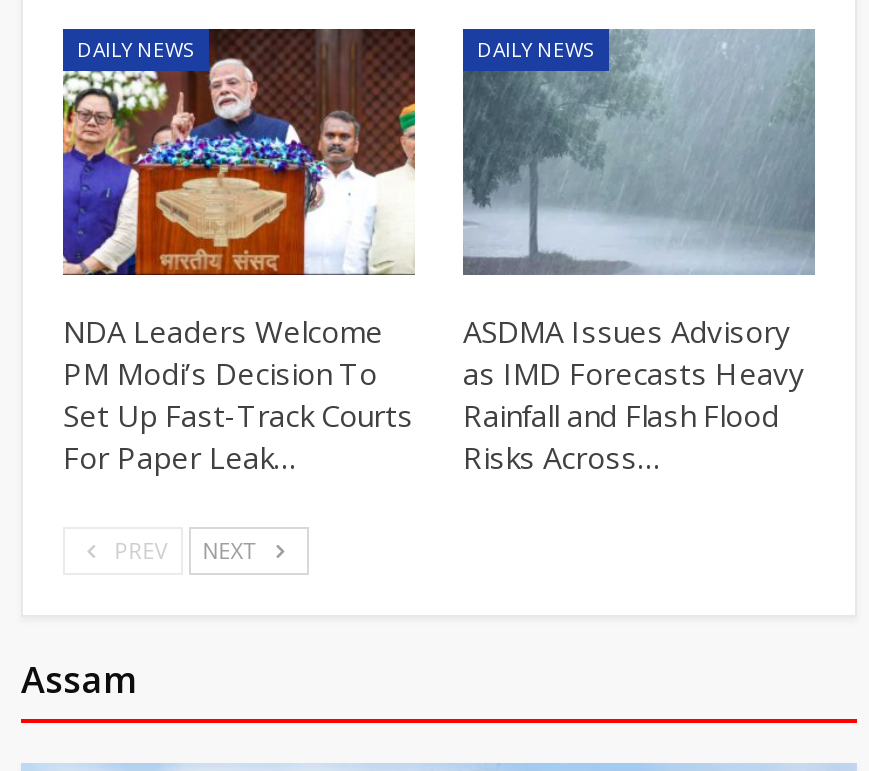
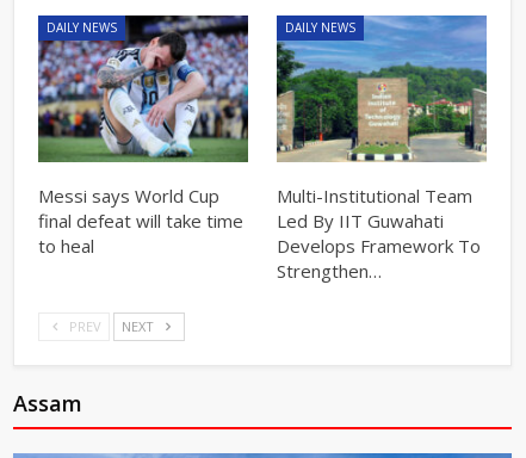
[61,27,417,477] [image] | NDA Leaders Welcome | PM Modi’s Decision To | Set Up Fast-Track Courts | For Paper Leak… -> [37,14,249,258] [image] | Messi says World Cup | final defeat will take time | to heal
[461,29,815,477] [image] | ASDMA Issues Advisory | as IMD Forecasts Heavy | Rainfall and Flash Flood | Risks Across… -> [277,16,487,283] [image] | Multi-Institutional Team | Led By IIT Guwahati | Develops Framework To | Strengthen…

